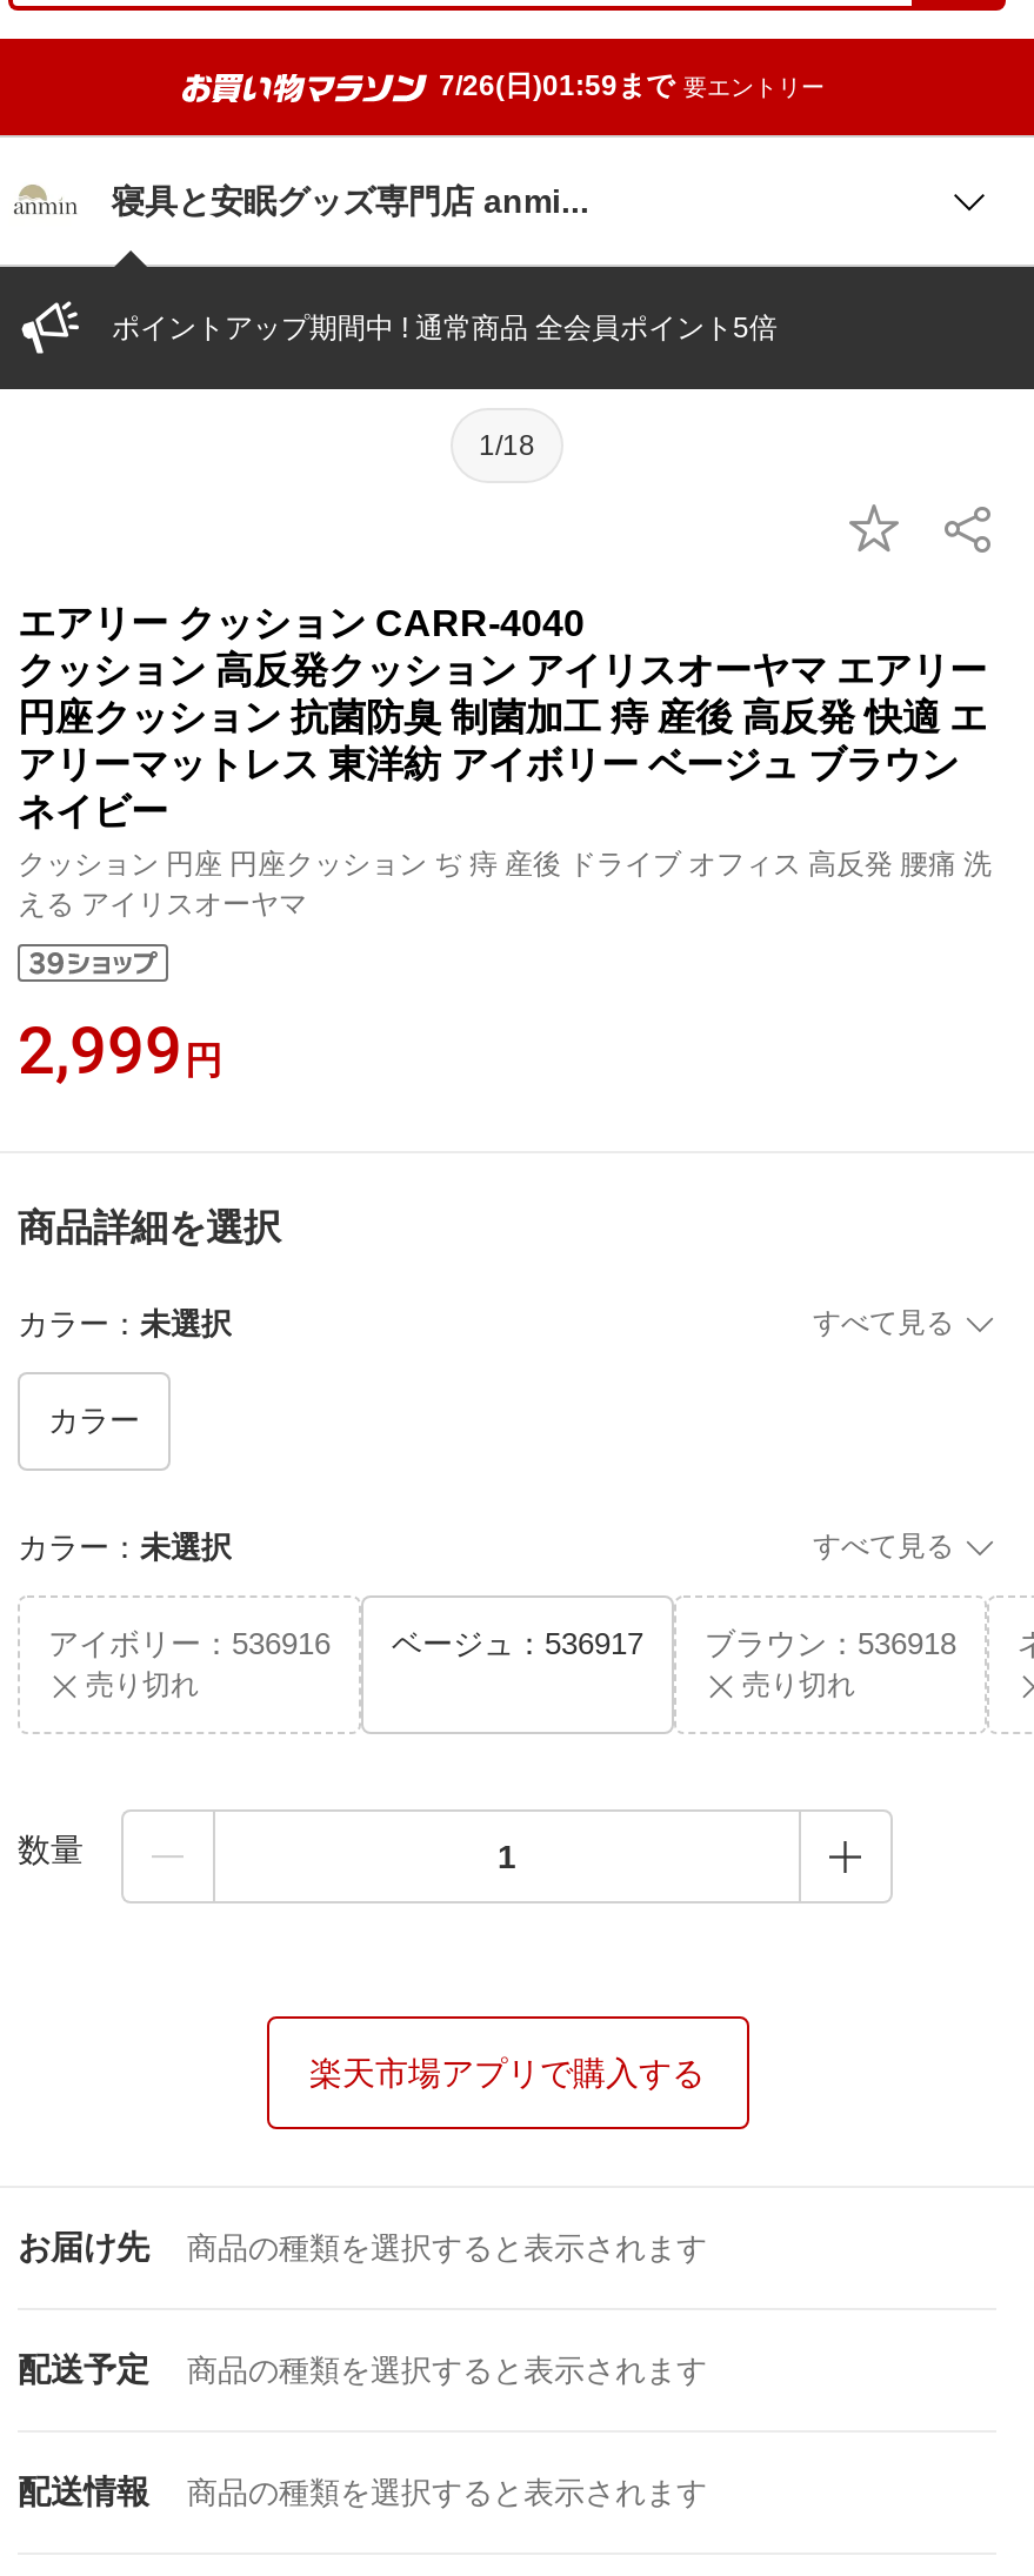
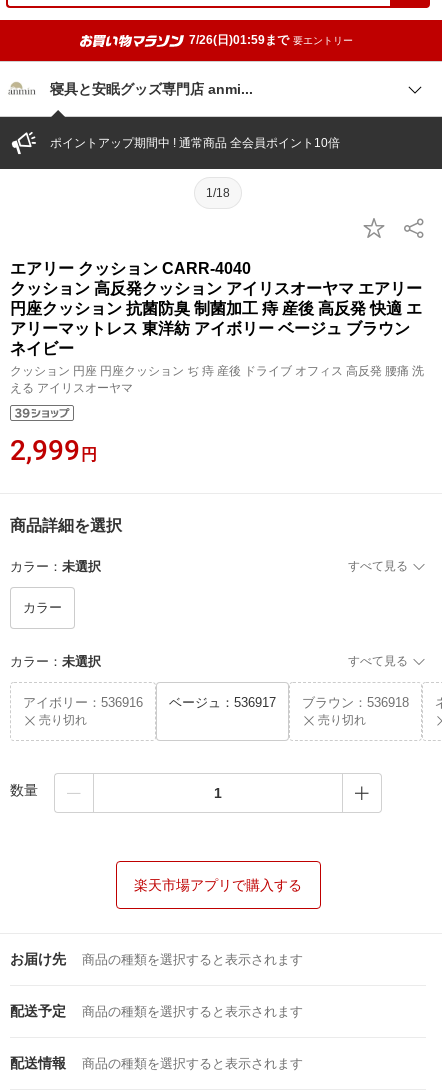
[112,312,778,344] ポイントアップ期間中 ! 通常商品 全会員ポイント5倍 -> [50,136,340,150] ポイントアップ期間中 ! 通常商品 全会員ポイント10倍

